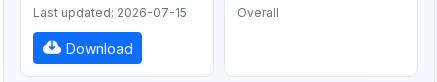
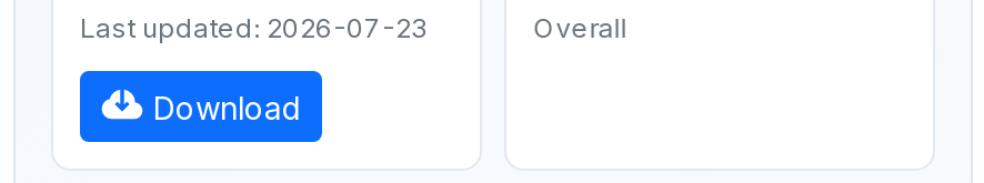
[33,4,187,19] Last updated: 2026-07-15 -> [80,10,429,43] Last updated: 2026-07-23

